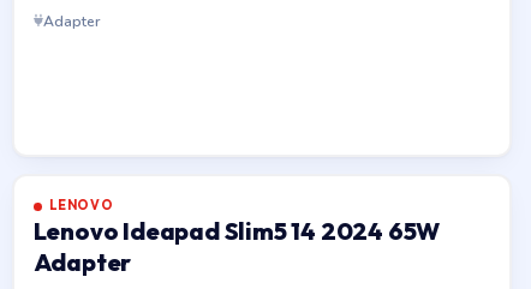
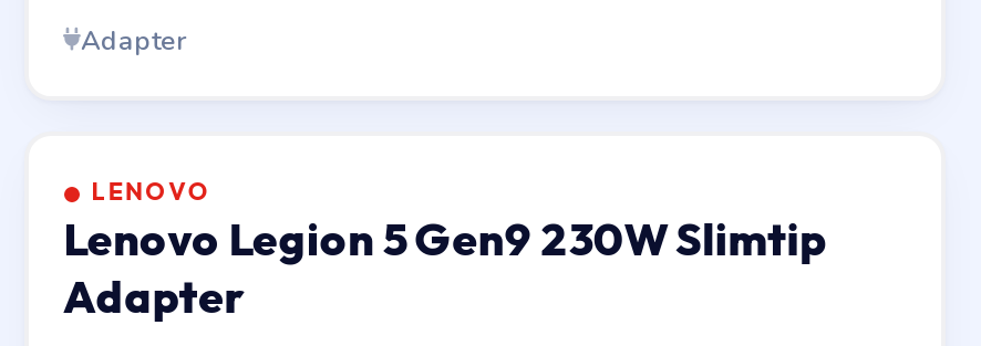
[33,216,440,246] Lenovo Ideapad Slim5 14 2024 65W -> [63,210,826,266] Lenovo Legion 5 Gen9 230W Slimtip

